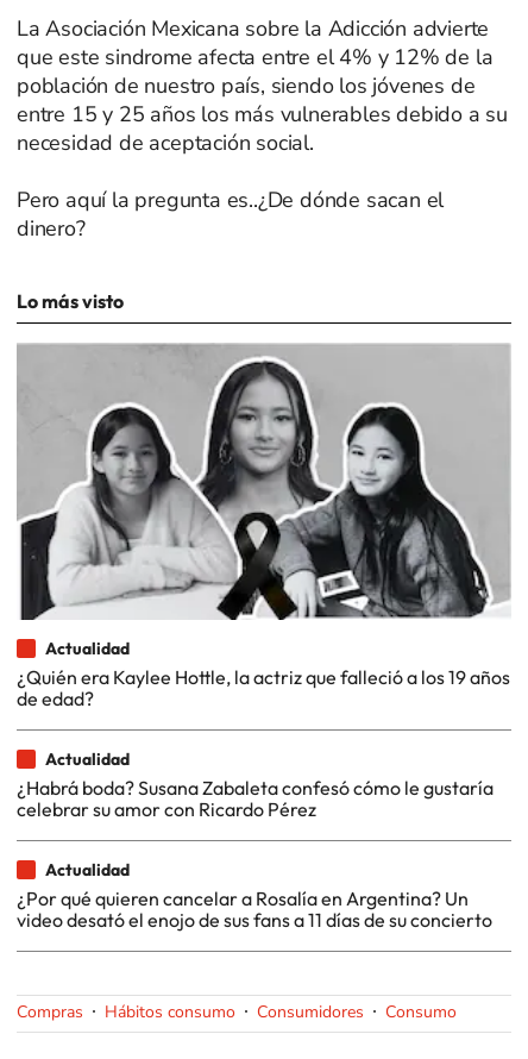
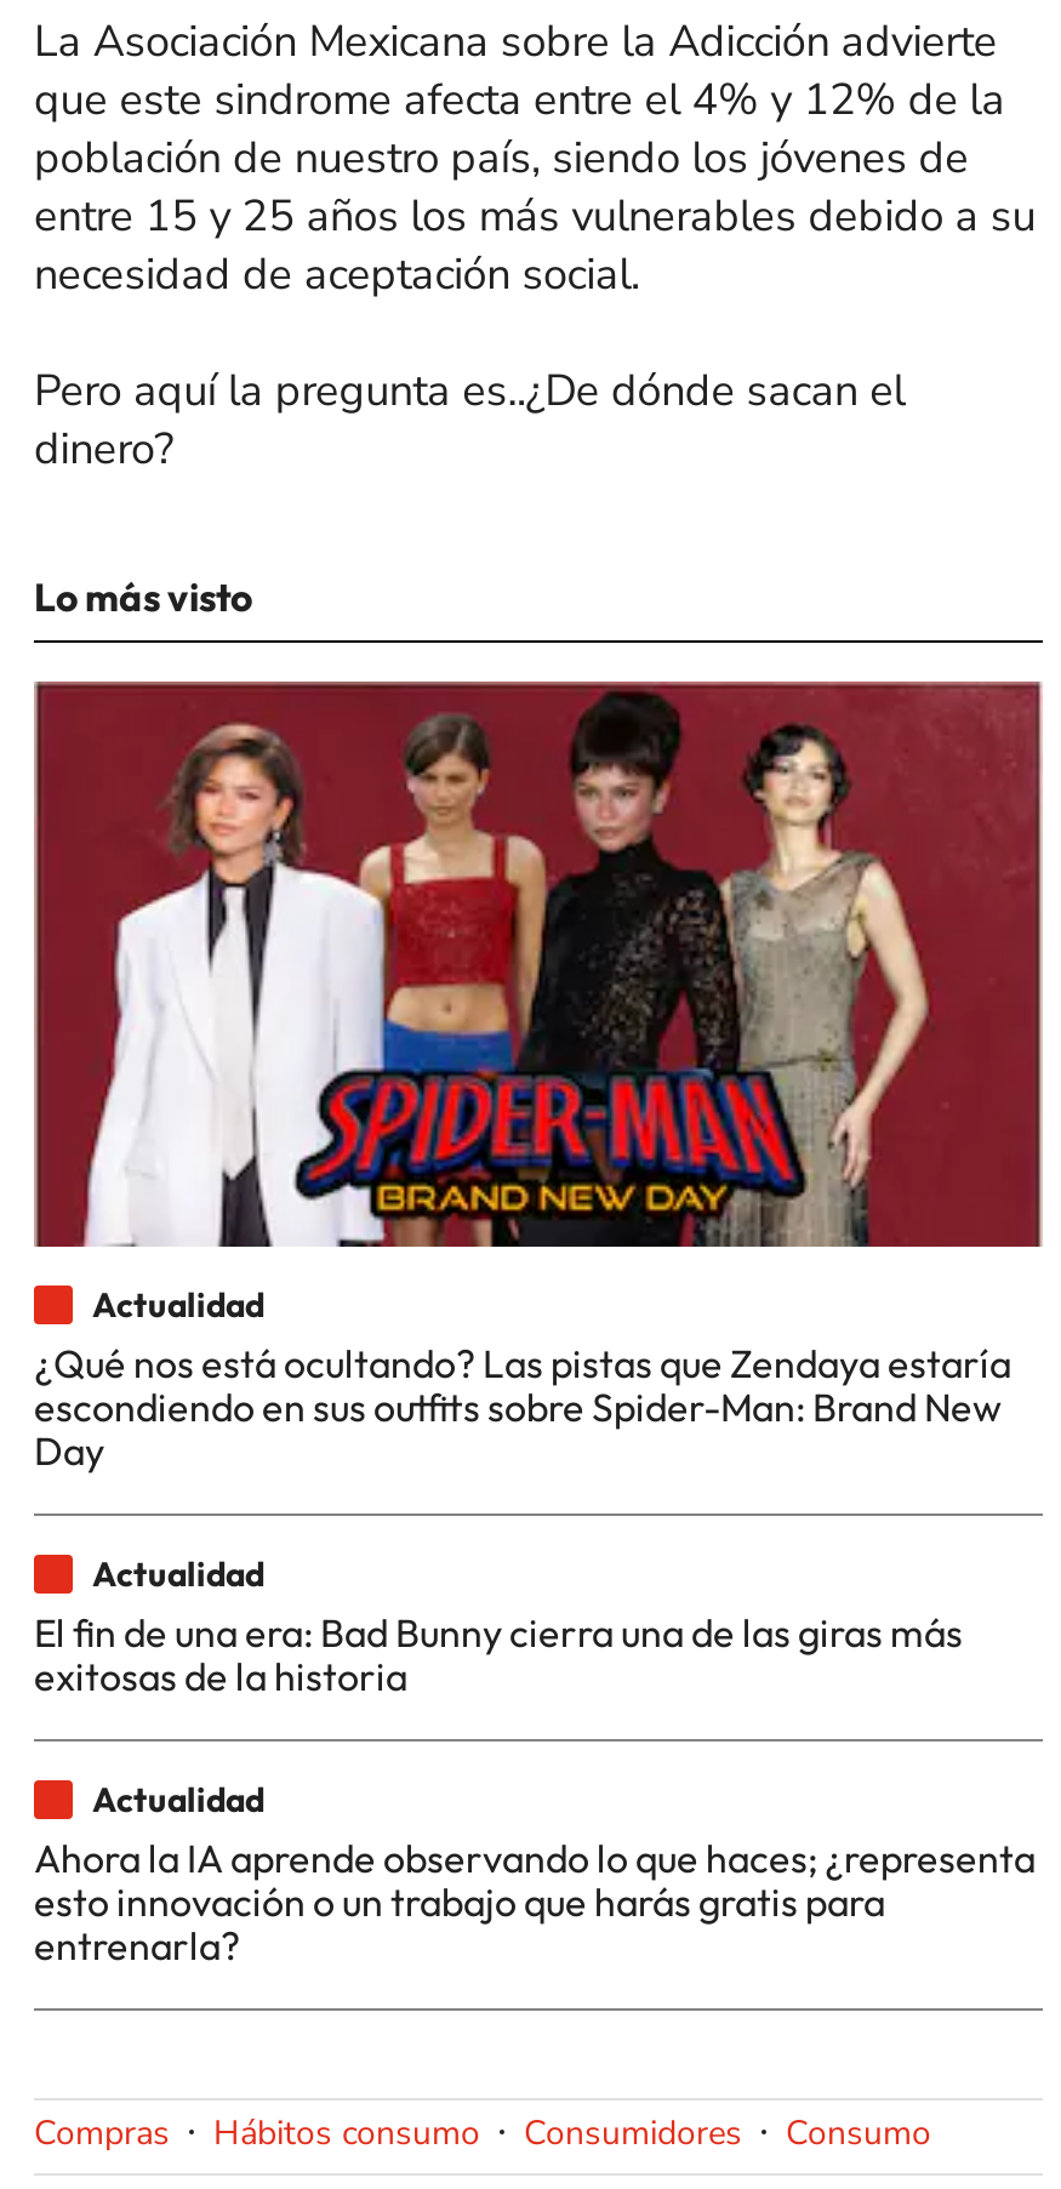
[17,344,510,710] [image] | ¿Quién era Kaylee Hottle, la actriz que falleció a los 19 años | de edad? -> [32,682,1043,1475] [image] | ¿Qué nos está ocultando? Las pistas que Zendaya estaría | escondiendo en sus outfits sobre Spider-Man: Brand New | Day
[17,776,494,821] ¿Habrá boda? Susana Zabaleta confesó cómo le gustaría | celebrar su amor con Ricardo Pérez -> [34,1608,963,1700] El fin de una era: Bad Bunny cierra una de las giras más | exitosas de la historia
[17,886,492,932] ¿Por qué quieren cancelar a Rosalía en Argentina? Un | video desató el enojo de sus fans a 11 días de su concierto -> [34,1834,1036,1969] Ahora la IA aprende observando lo que haces; ¿representa | esto innovación o un trabajo que harás gratis para | entrenarla?

